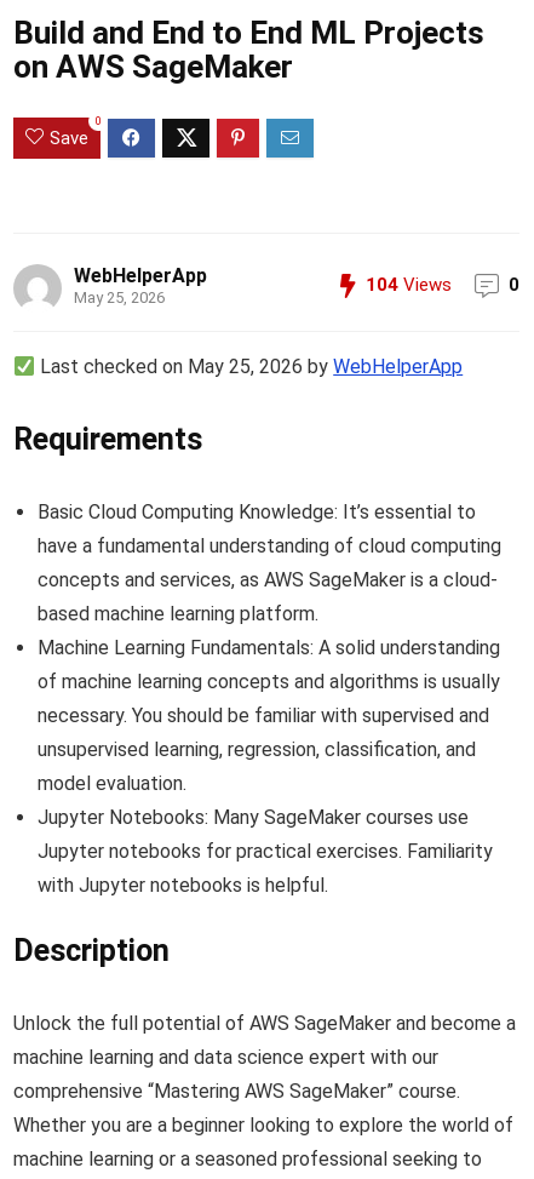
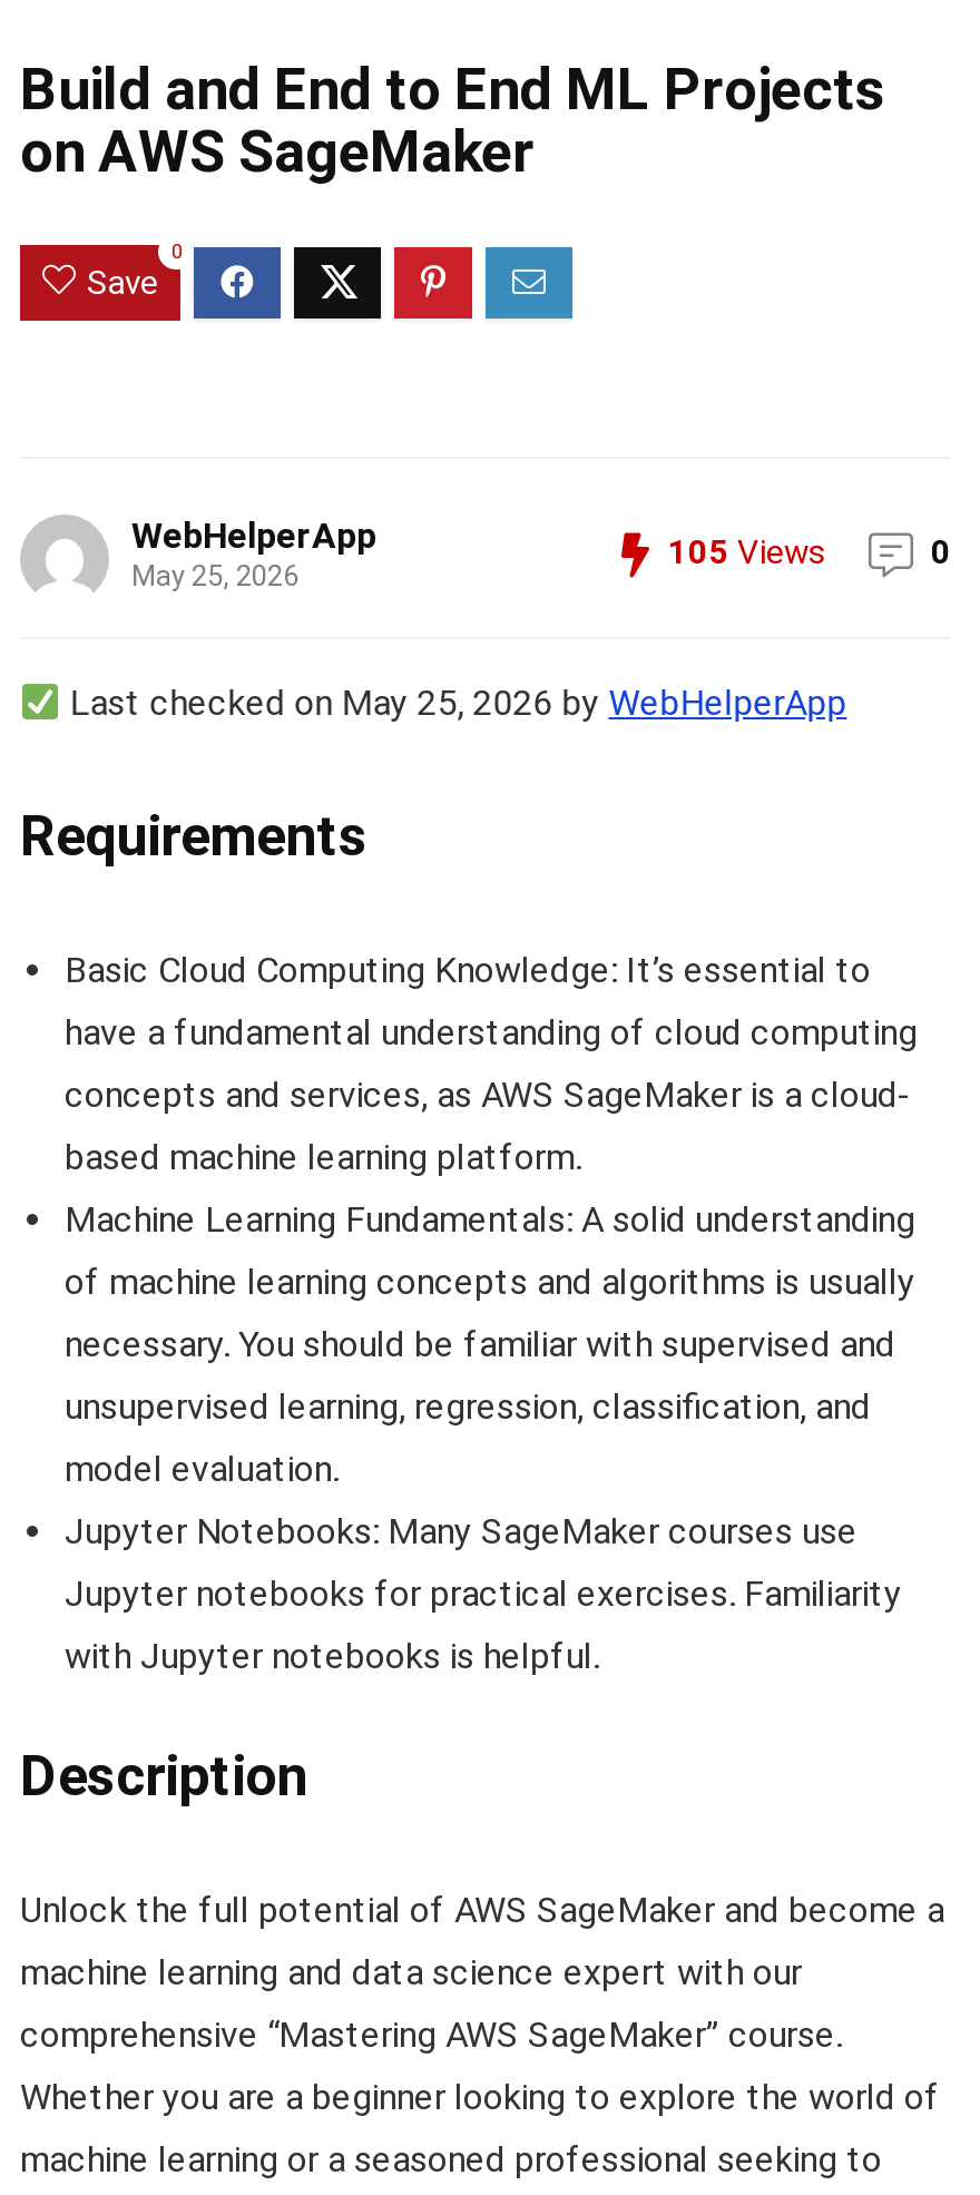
[366,274,452,296] 104 Views -> [668,532,826,572] 105 Views

